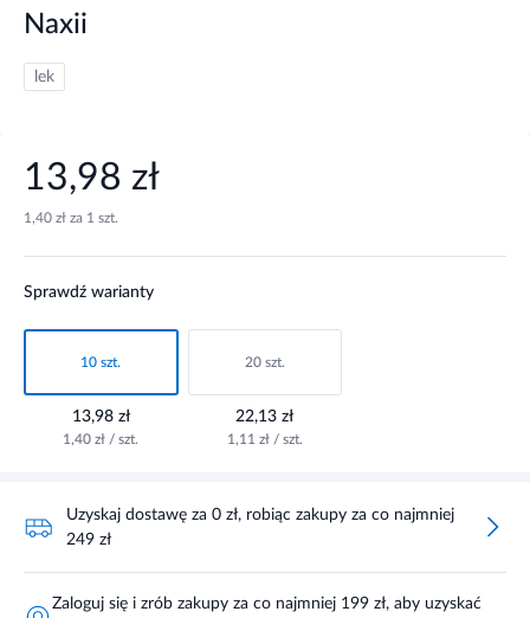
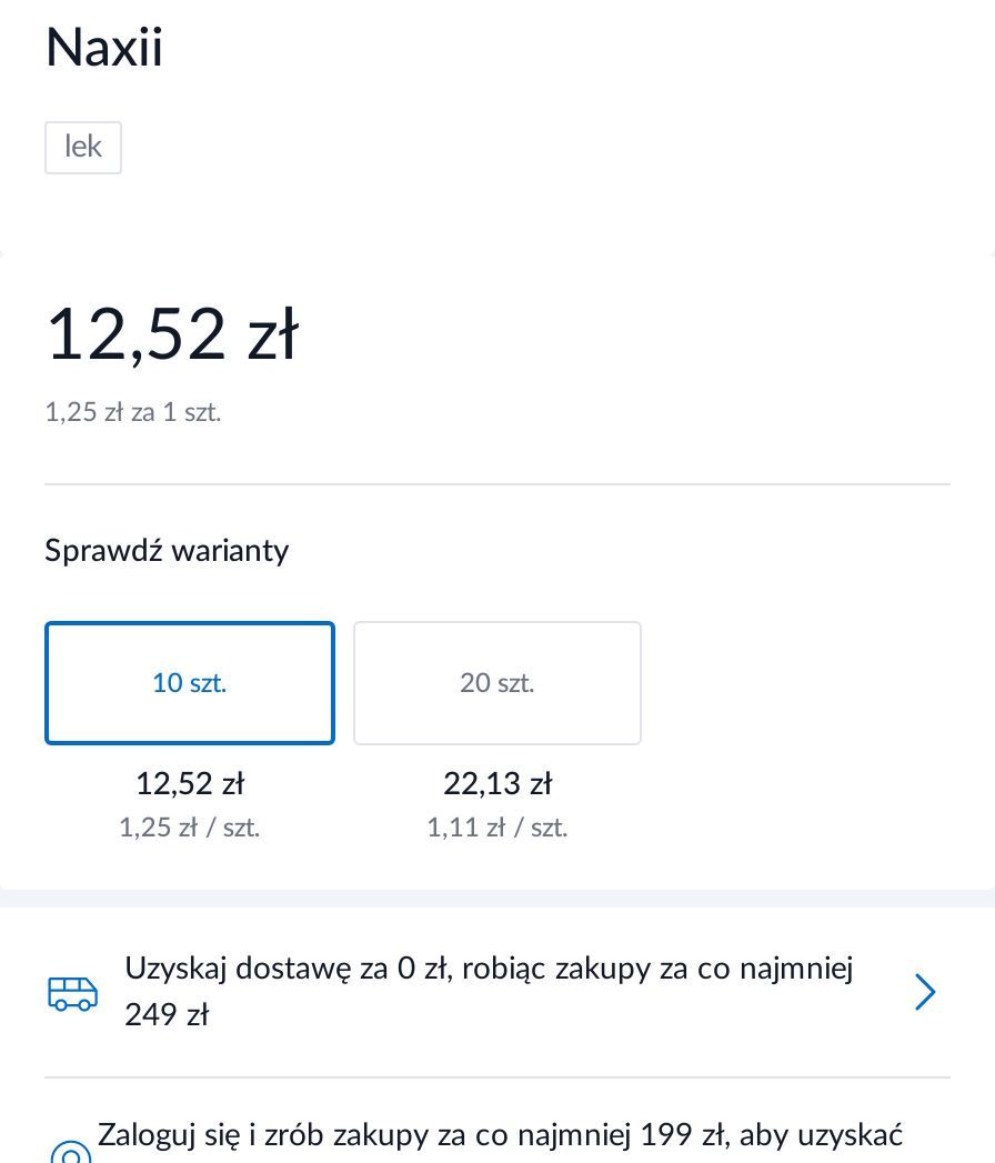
[24,158,160,196] 13,98 zł -> [44,300,300,371] 12,52 zł
[24,210,118,225] 1,40 zł za 1 szt. -> [44,398,222,425] 1,25 zł za 1 szt.
[72,408,130,425] 13,98 zł -> [135,769,244,800] 12,52 zł
[63,432,139,446] 1,40 zł / szt. -> [118,814,261,840] 1,25 zł / szt.

